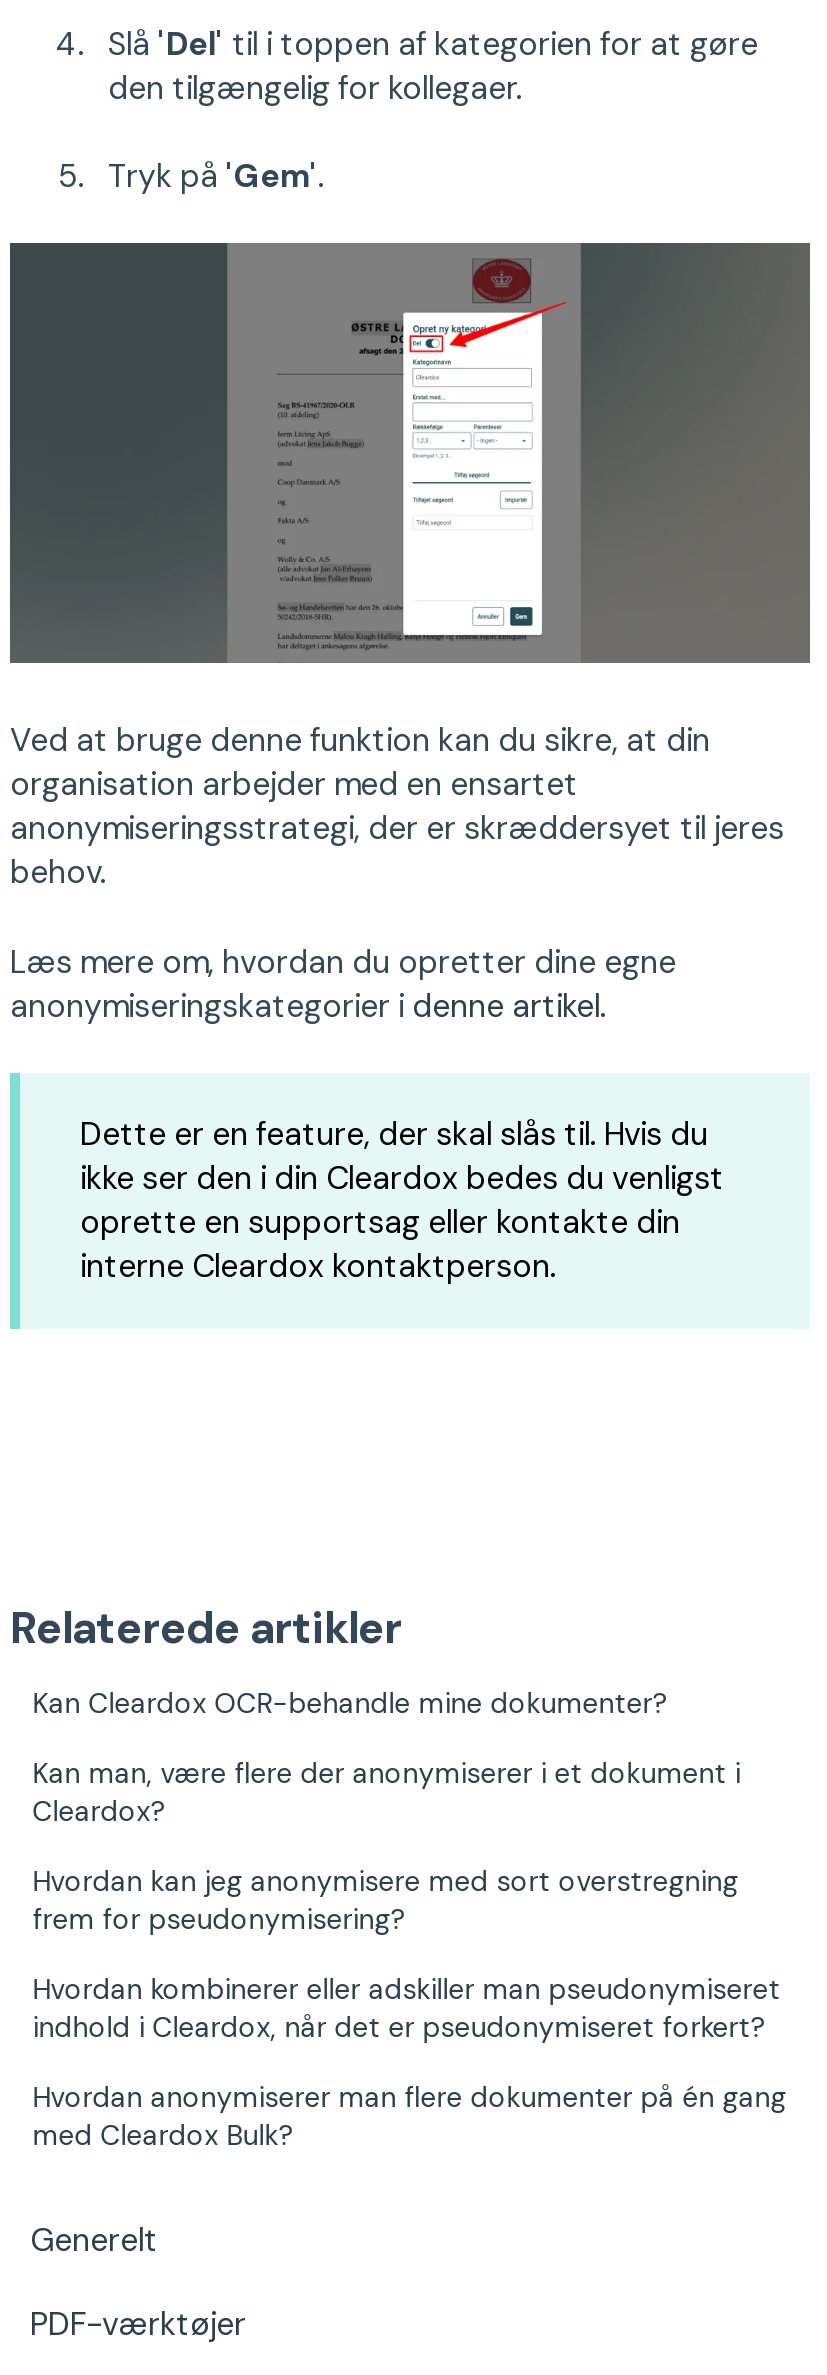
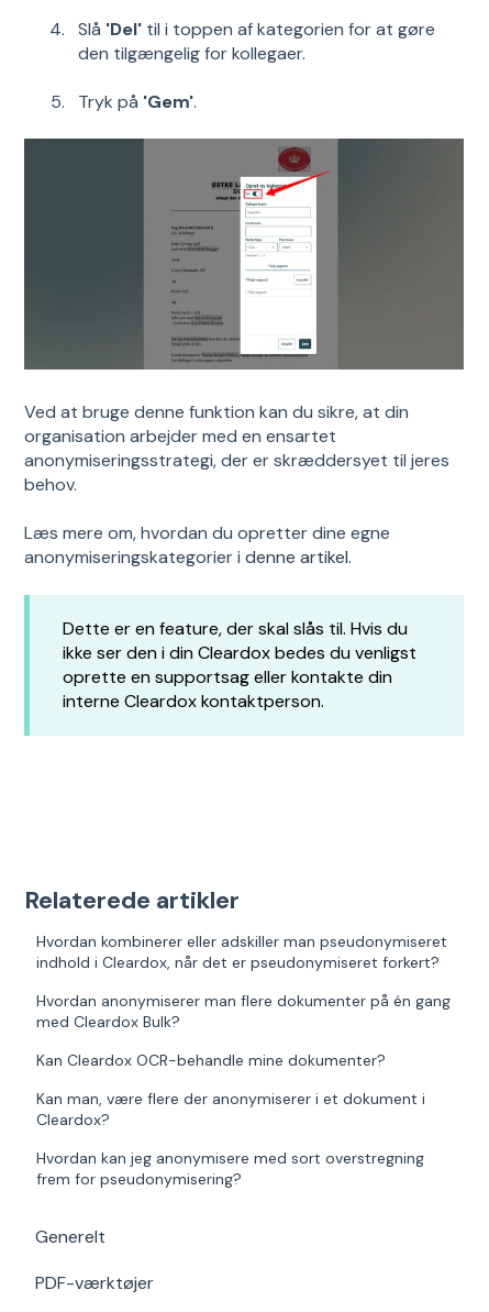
moved [32,1685,740,1937] -> [36,1050,425,1188]: Kan Cleardox OCR-behandle mine dokumenter? | Kan man, være flere der anonymiserer i et dokument i | Cleardox? | Hvordan kan jeg anonymisere med sort overstregning | frem for pseudonymisering?
moved [32,1971,786,2153] -> [36,931,451,1031]: Hvordan kombinerer eller adskiller man pseudonymiseret | indhold i Cleardox, når det er pseudonymiseret forkert? | Hvordan anonymiserer man flere dokumenter på én gang | med Cleardox Bulk?

